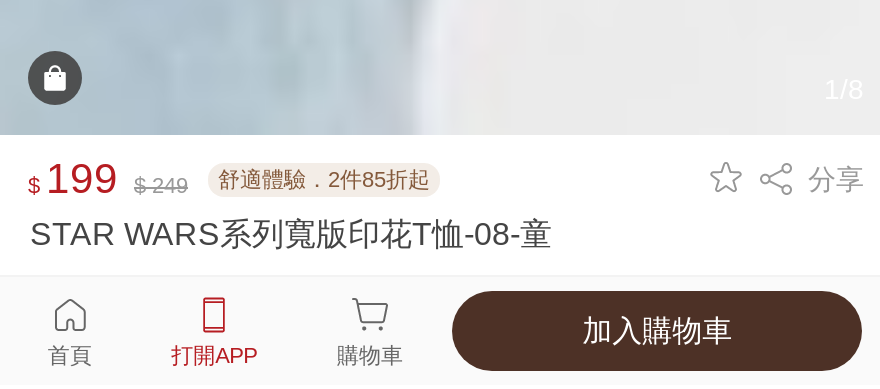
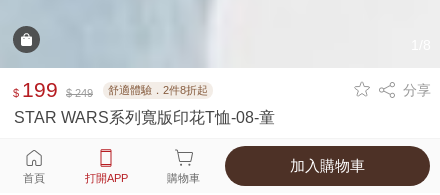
[218,166,430,190] 舒適體驗．2件85折起 -> [108,83,208,95] 舒適體驗．2件8折起

